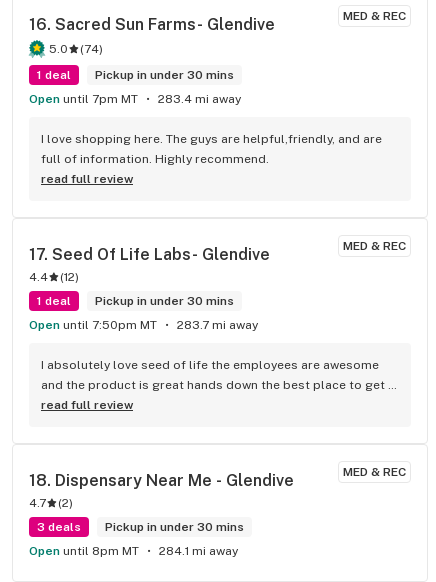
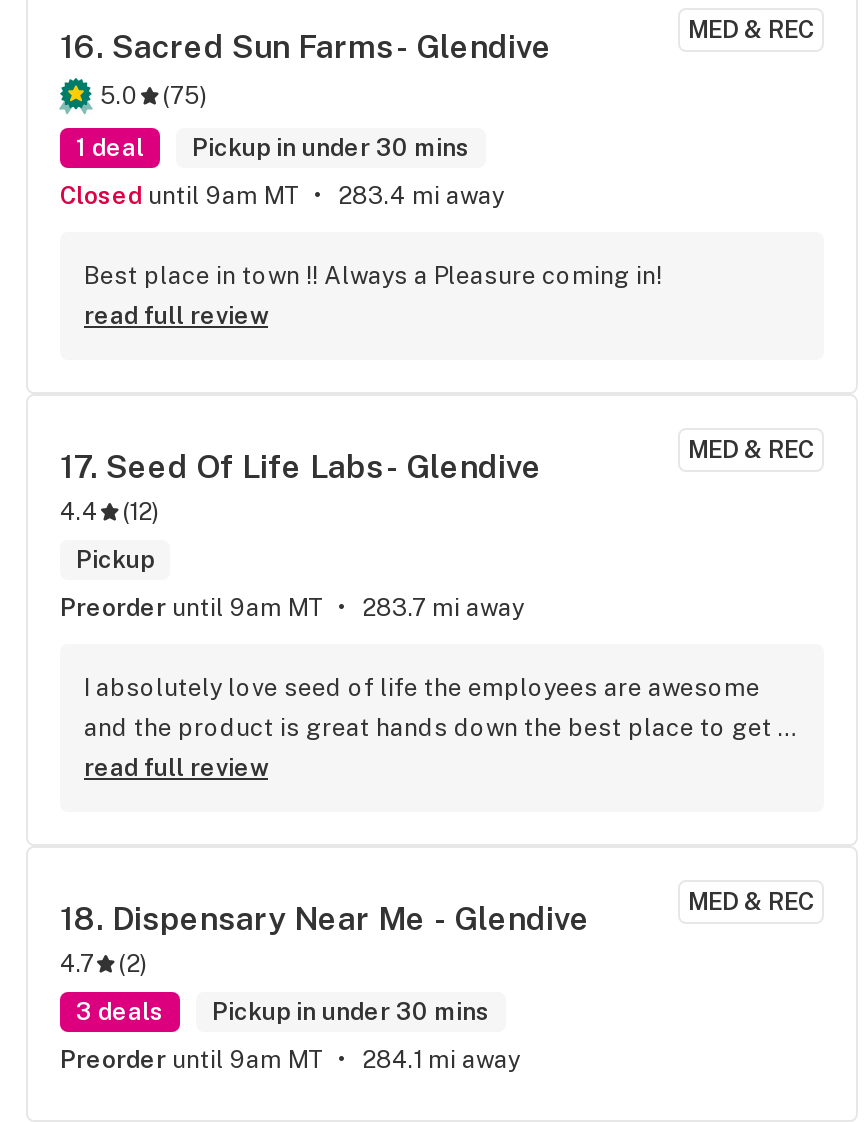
[49,42,103,56] 5.0 (74) -> [100,82,208,110] 5.0 (75)
[38,92,138,106] Open until 7pm MT -> [76,182,298,210] Closed until 9am MT
[41,132,382,166] I love shopping here. The guys are helpful,friendly, and are | full of information. Highly recommend. -> [84,262,662,290] Best place in town !! Always a Pleasure coming in!
[37,294,234,308] 1 deal | Pickup in under 30 mins -> [76,546,154,574] Pickup
[38,318,157,332] Open until 7:50pm MT -> [76,594,322,622] Preorder until 9am MT
[38,544,139,558] Open until 8pm MT -> [76,1046,322,1074] Preorder until 9am MT

